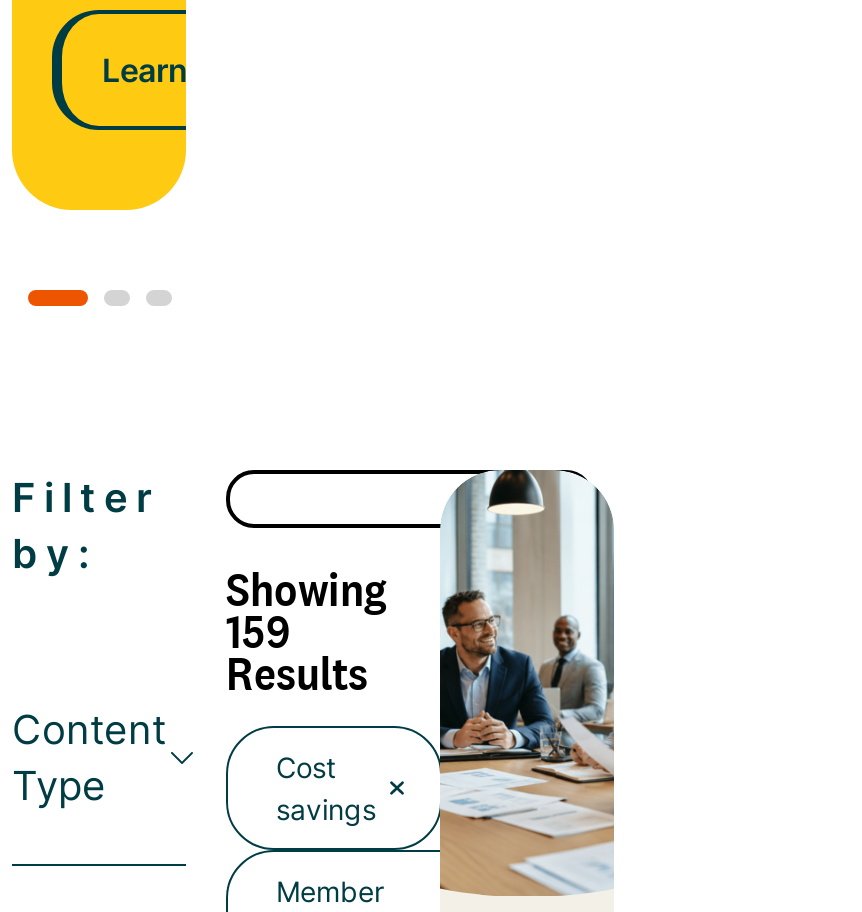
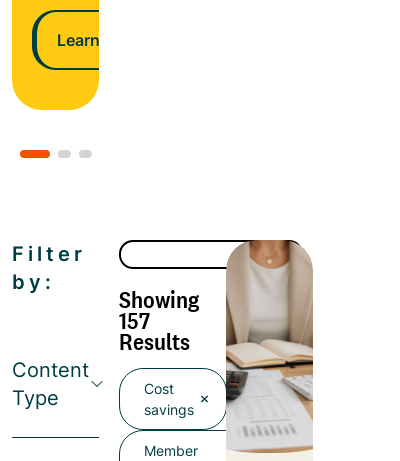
[438,468,614,894] [image] -> [225,239,313,453] [image]
[226,599,290,661] 159 -> [119,305,150,336] 157

